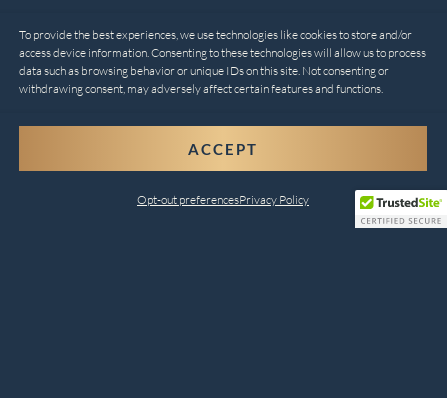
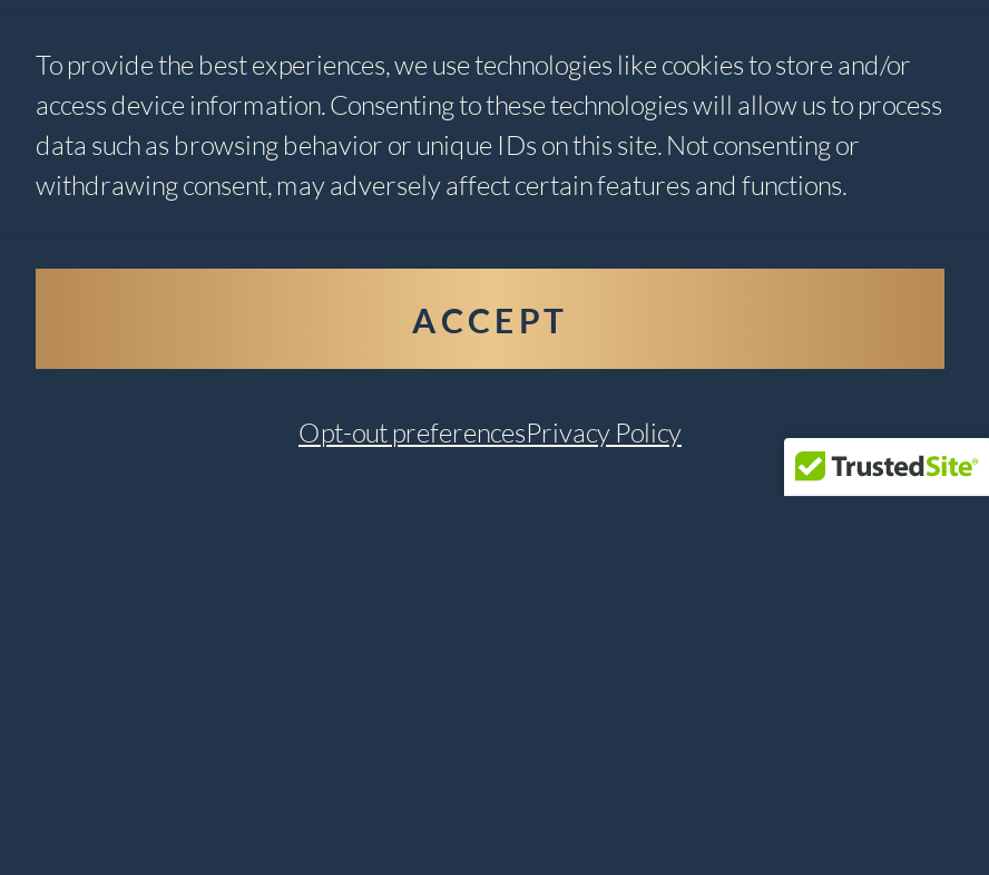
[354,189,444,225] [image] -> [784,411,982,487] [image]

